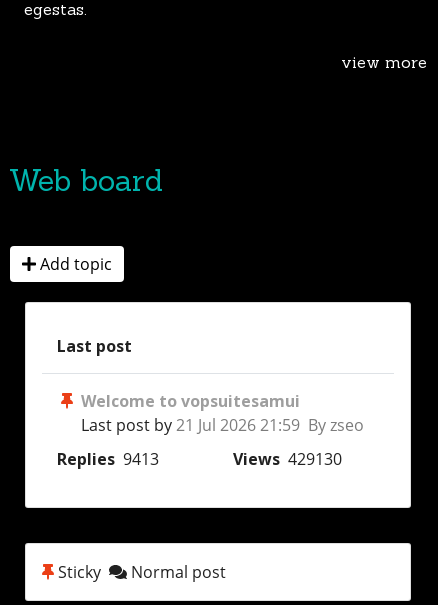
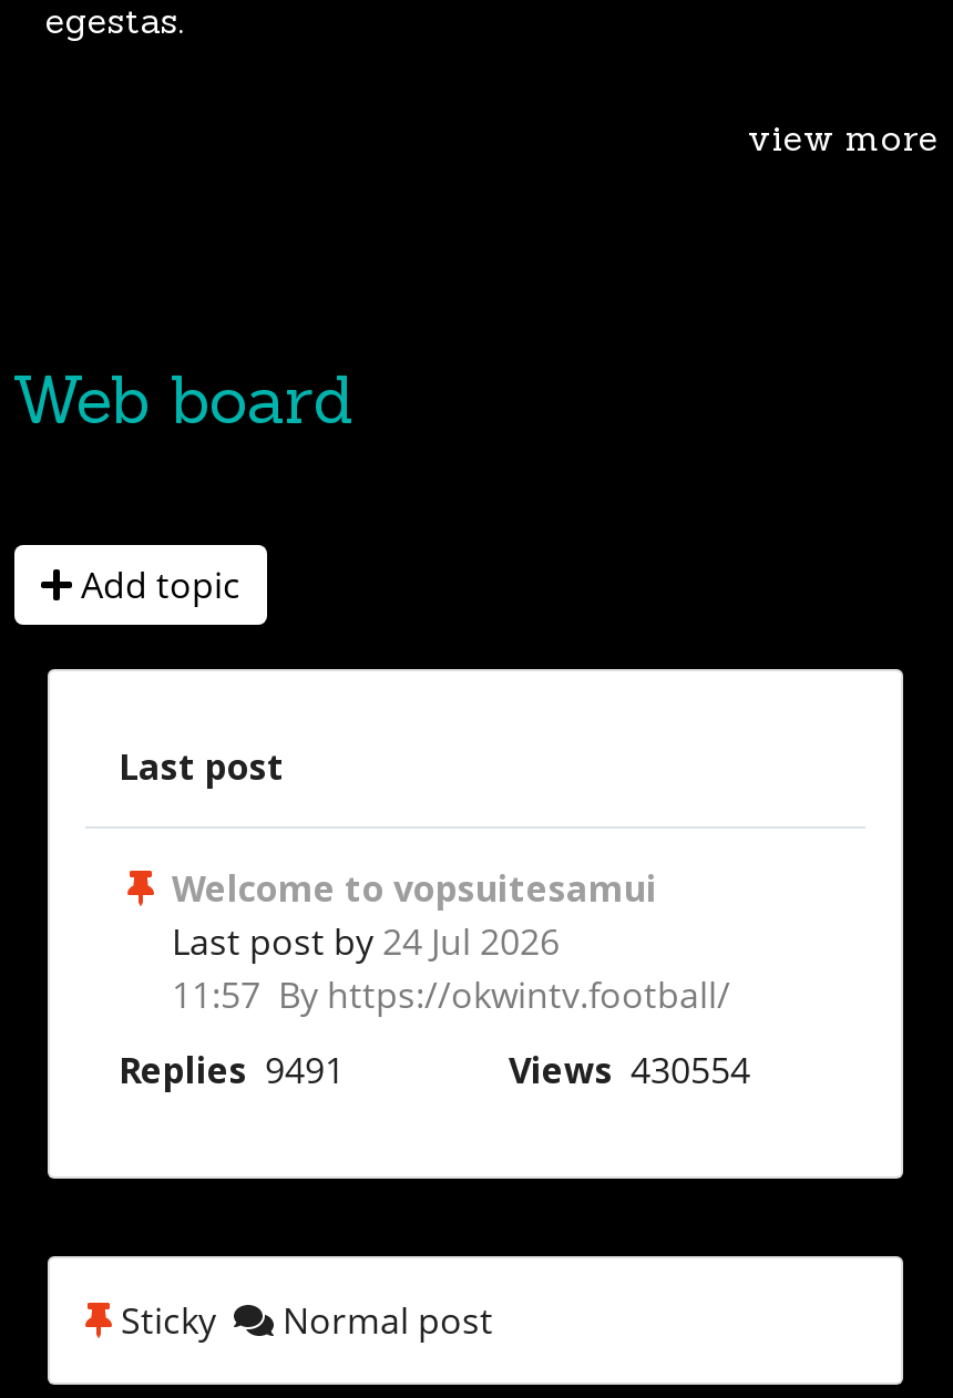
[81,414,364,436] Last post by 21 Jul 2026 21:59 By zseo -> [172,918,730,1020] Last post by 24 Jul 2026 | 11:57 By https://okwintv.football/
[57,448,342,470] Replies 9413 | Views 429130 -> [119,1047,750,1095] Replies 9491 | Views 430554

